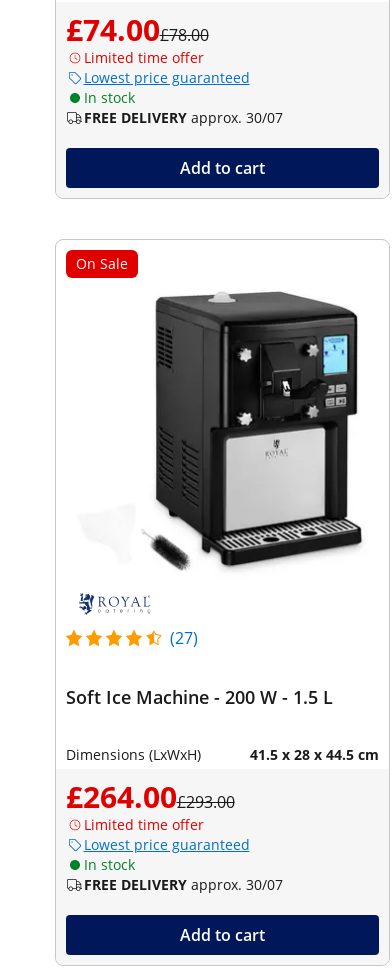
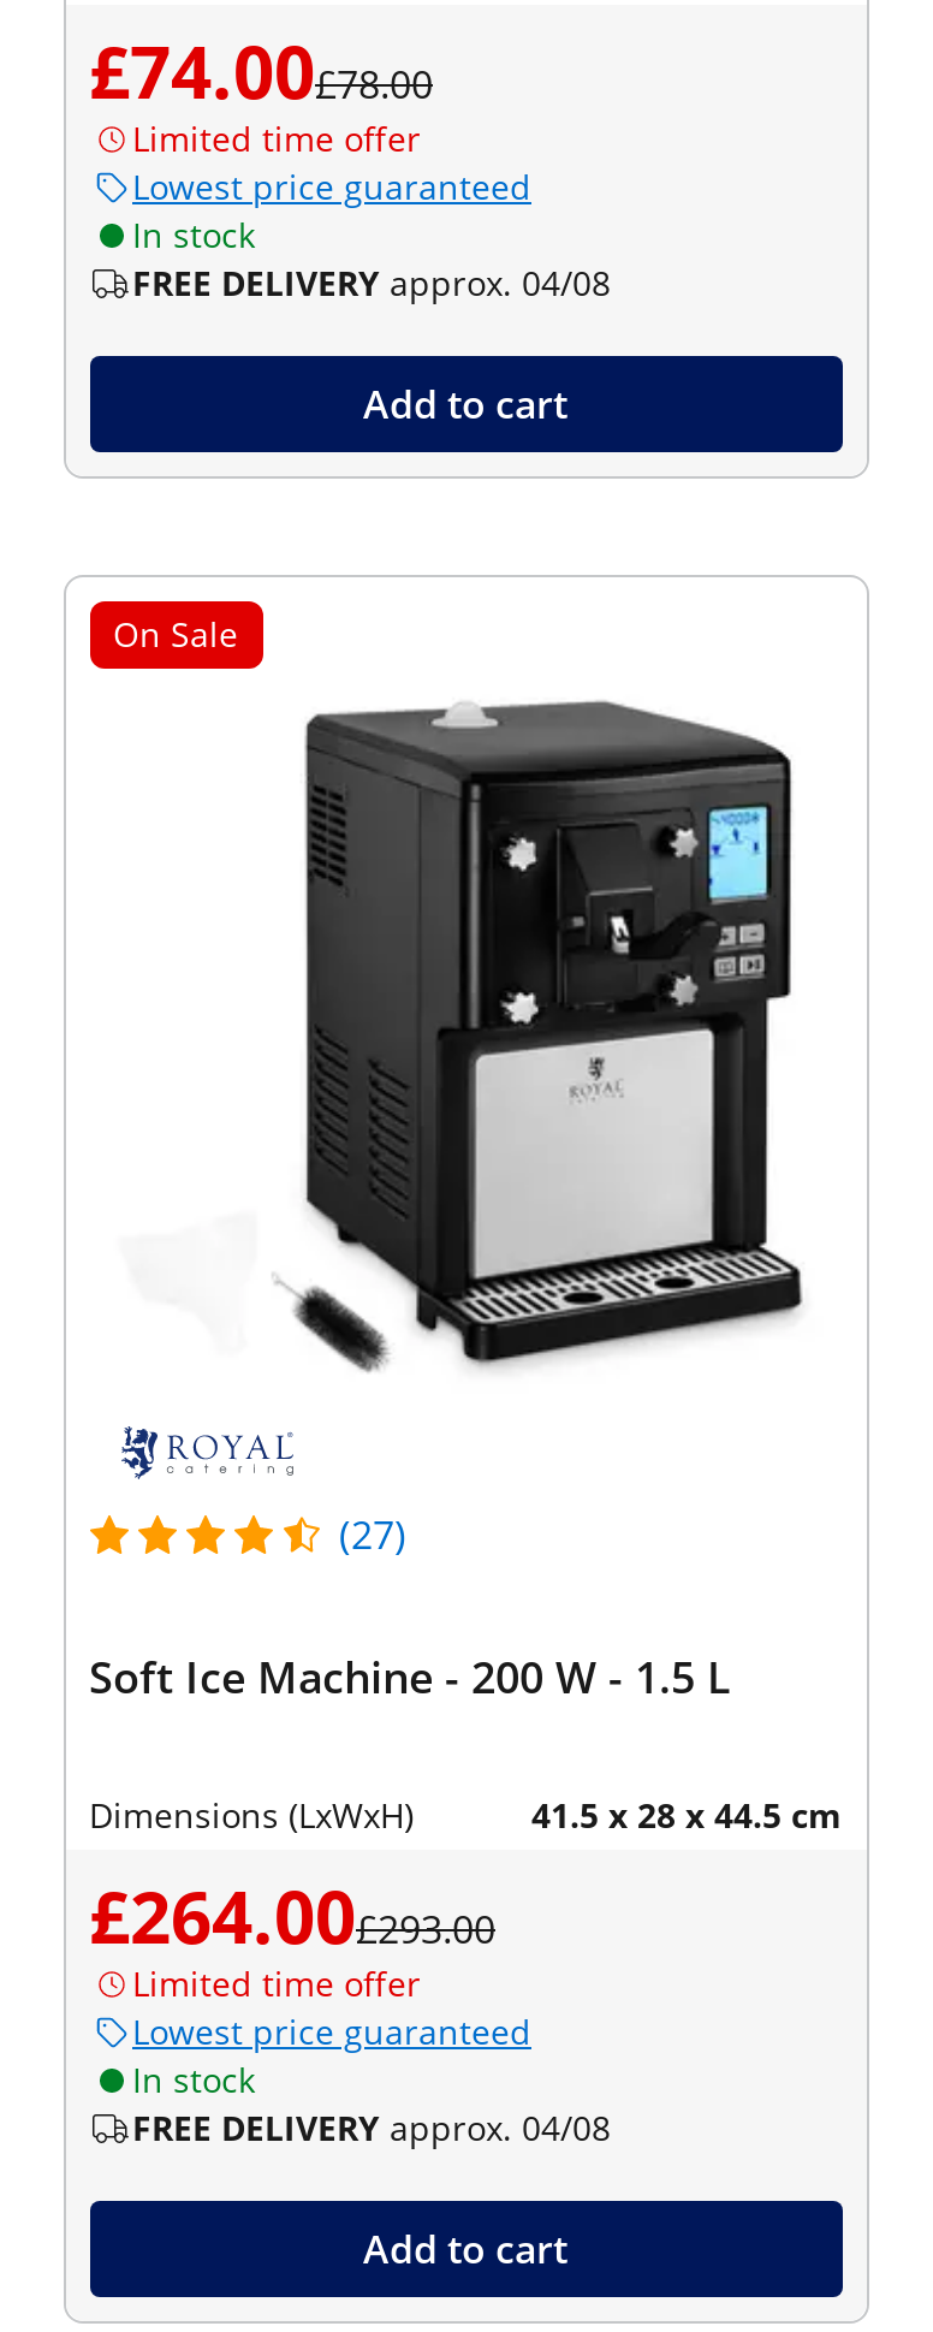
[83,108,282,127] FREE DELIVERY approx. 30/07 -> [132,259,611,305] FREE DELIVERY approx. 04/08
[83,875,282,894] FREE DELIVERY approx. 30/07 -> [132,2104,611,2149] FREE DELIVERY approx. 04/08

